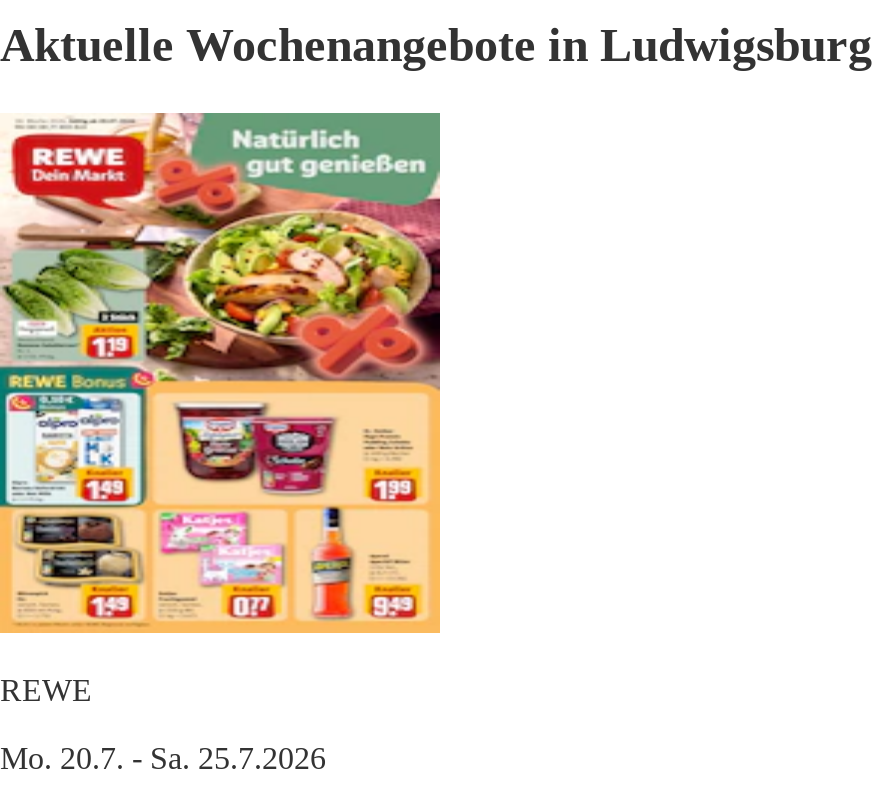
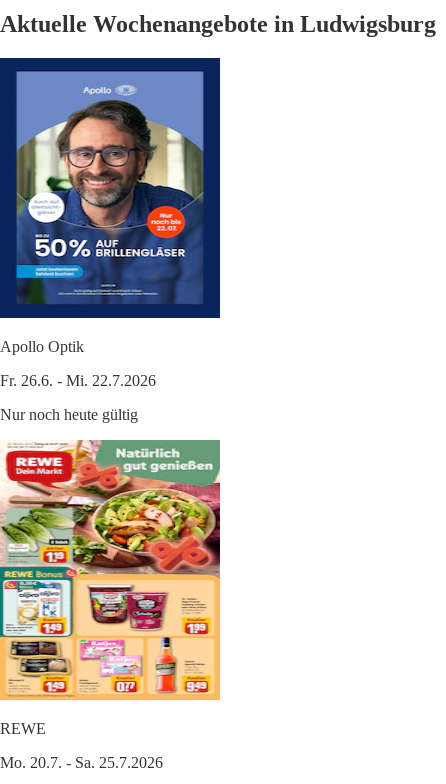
none -> [0,57,221,423] [image] | Apollo Optik | Fr. 26.6. - Mi. 22.7.2026 | Nur noch heute gültig

